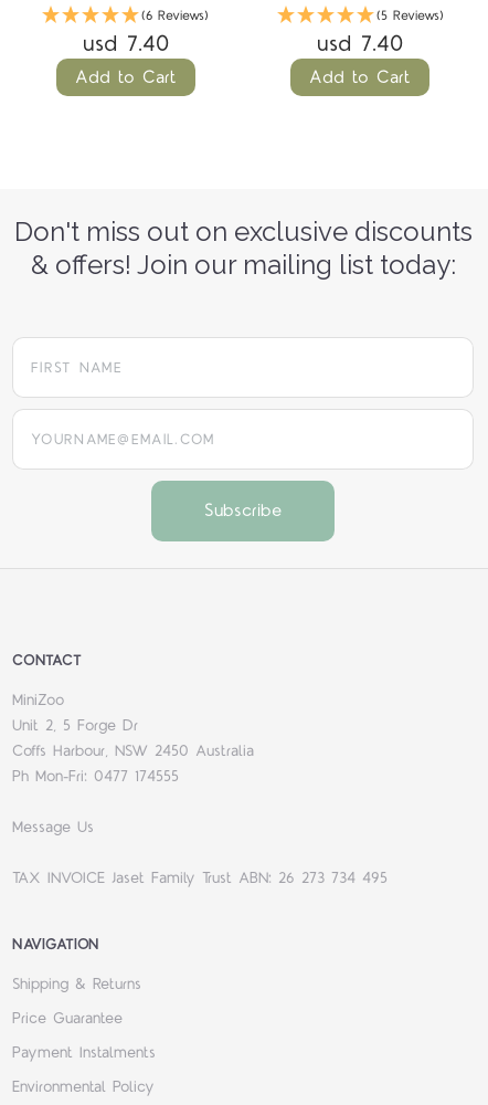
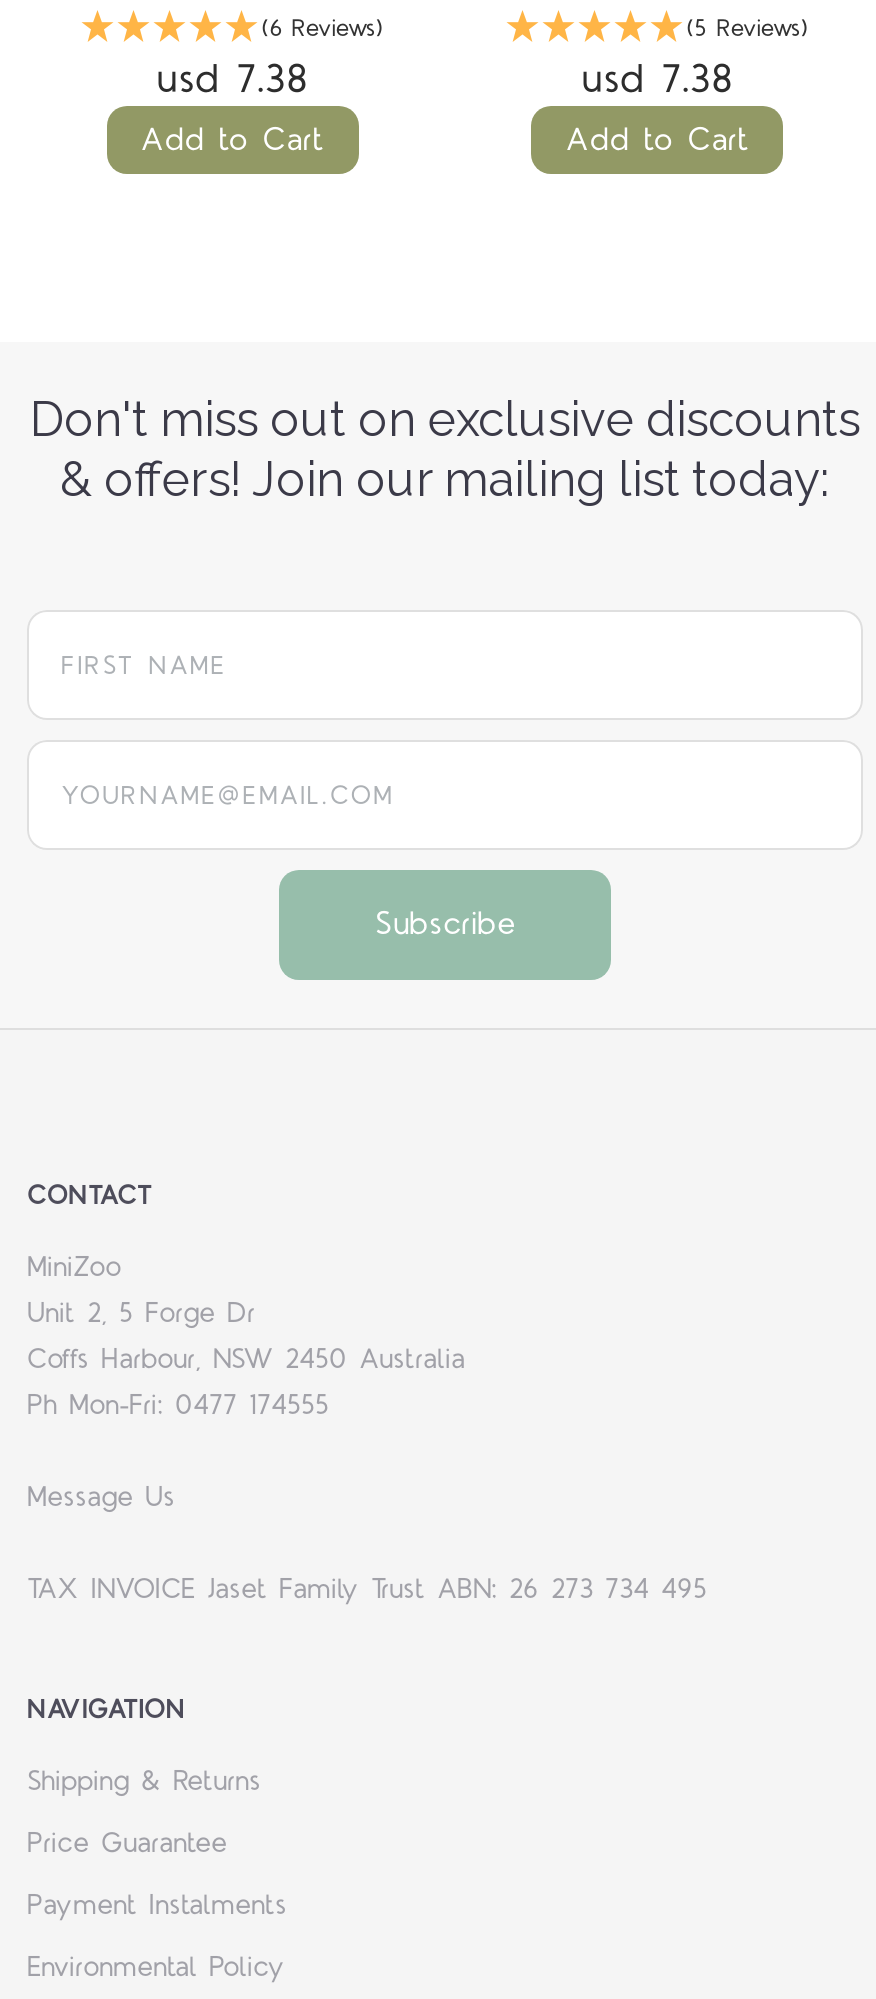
[82,28,169,59] usd 7.40 -> [156,51,308,107] usd 7.38
[317,28,403,59] usd 7.40 -> [581,51,733,107] usd 7.38

